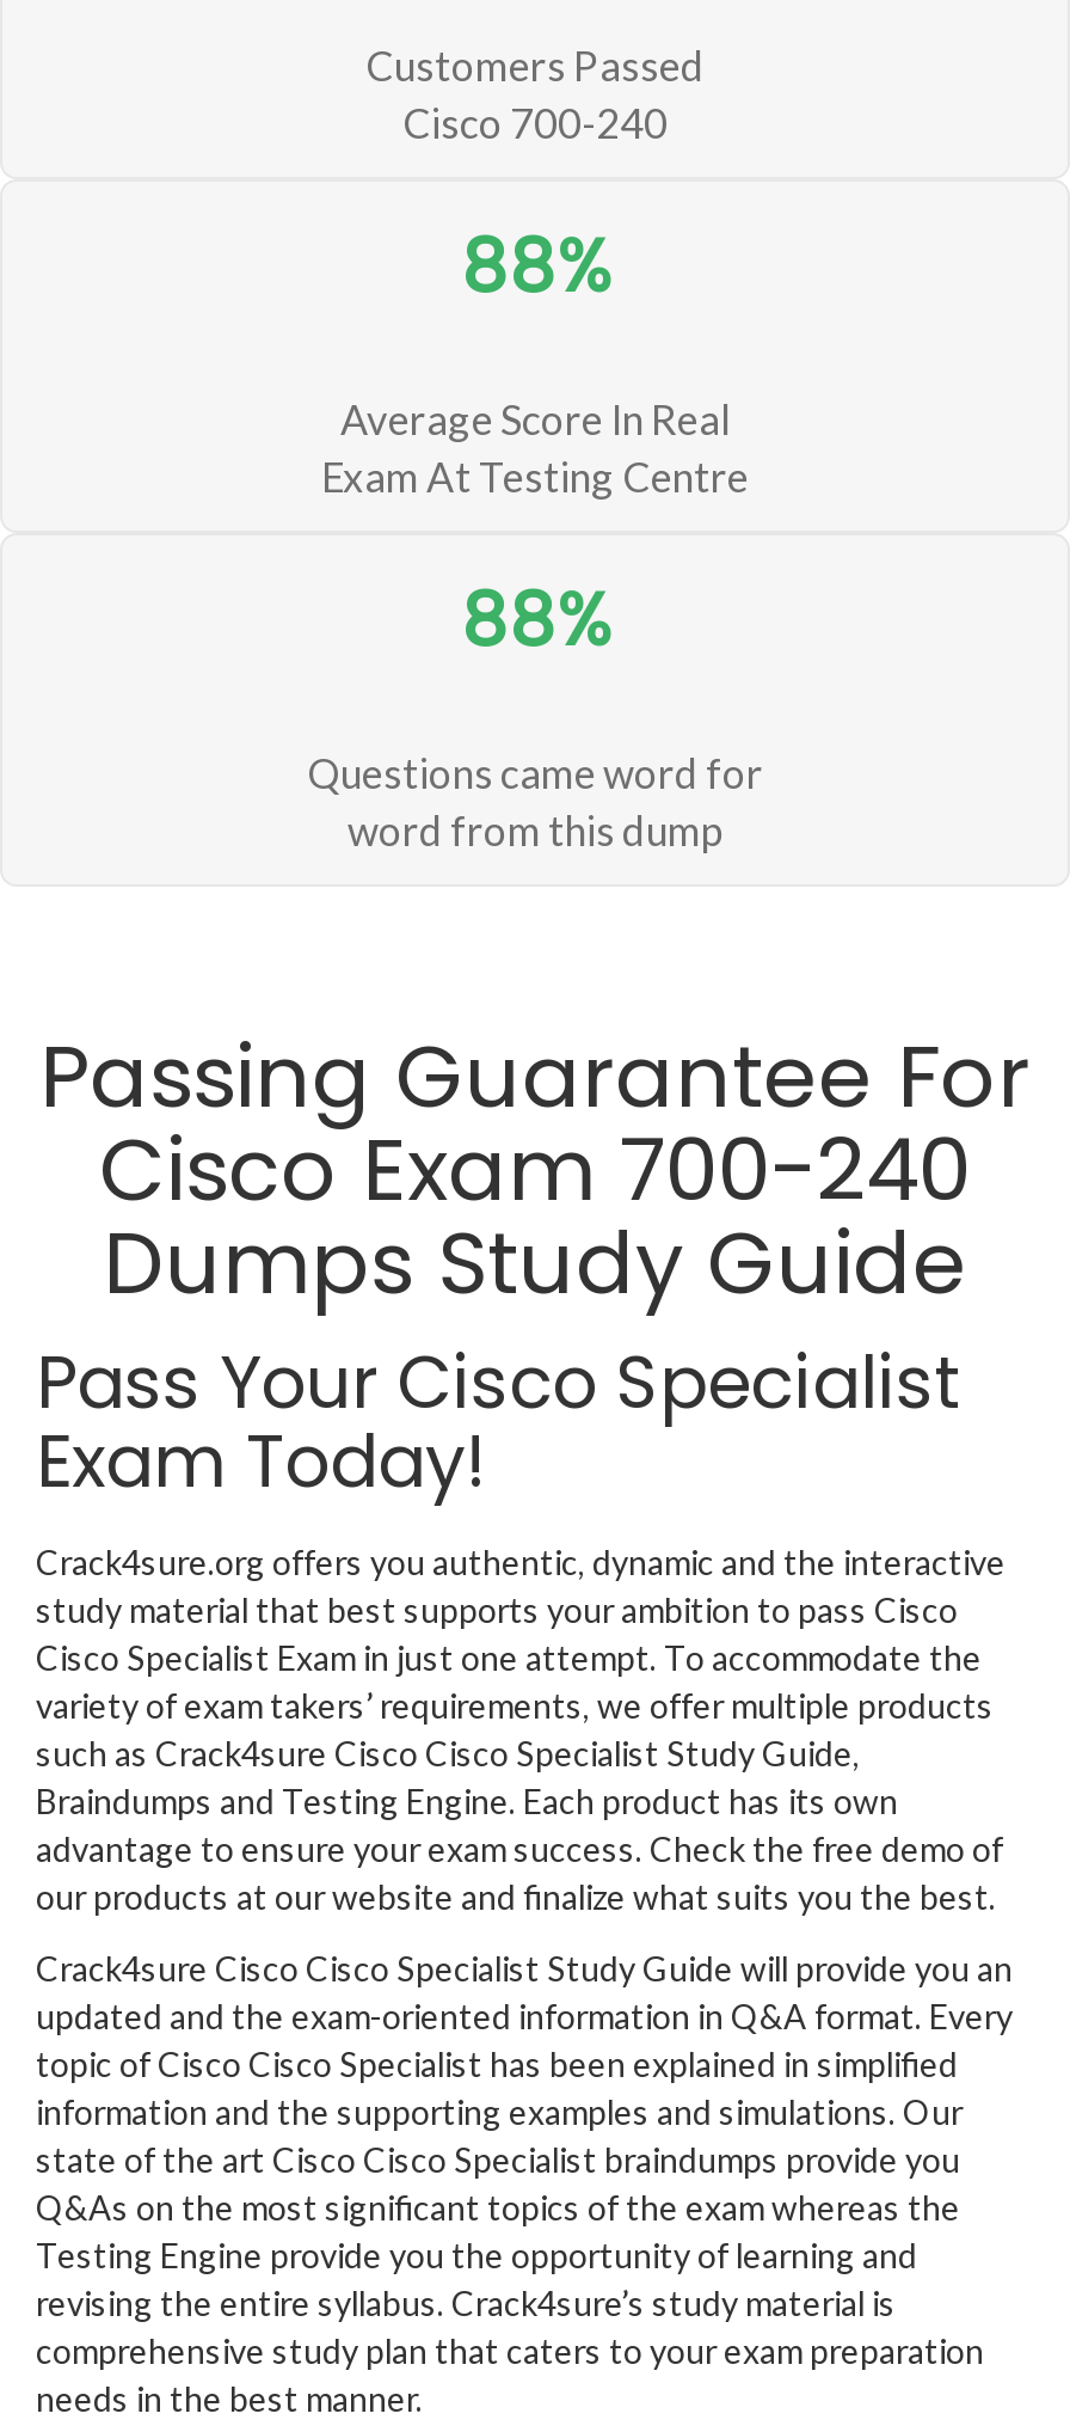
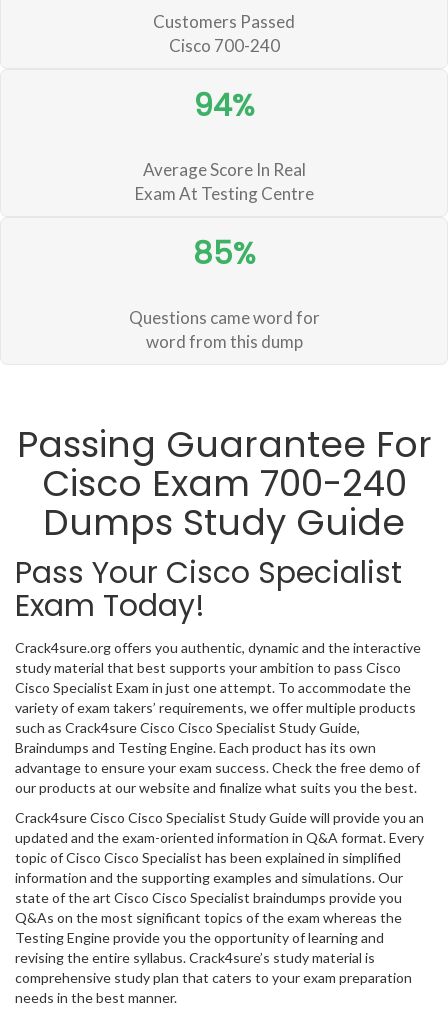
[461,218,609,318] 88% -> [194,85,254,127] 94%
[461,572,609,672] 88% -> [193,233,255,275] 85%

